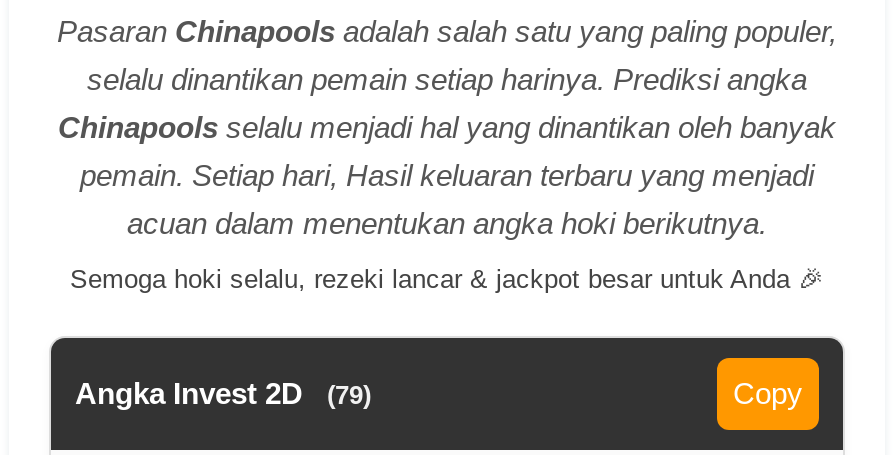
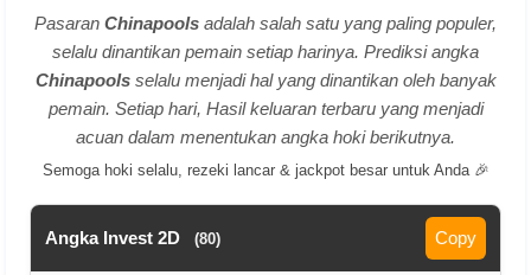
[75,376,371,410] Angka Invest 2D (79) -> [45,227,220,248] Angka Invest 2D (80)

